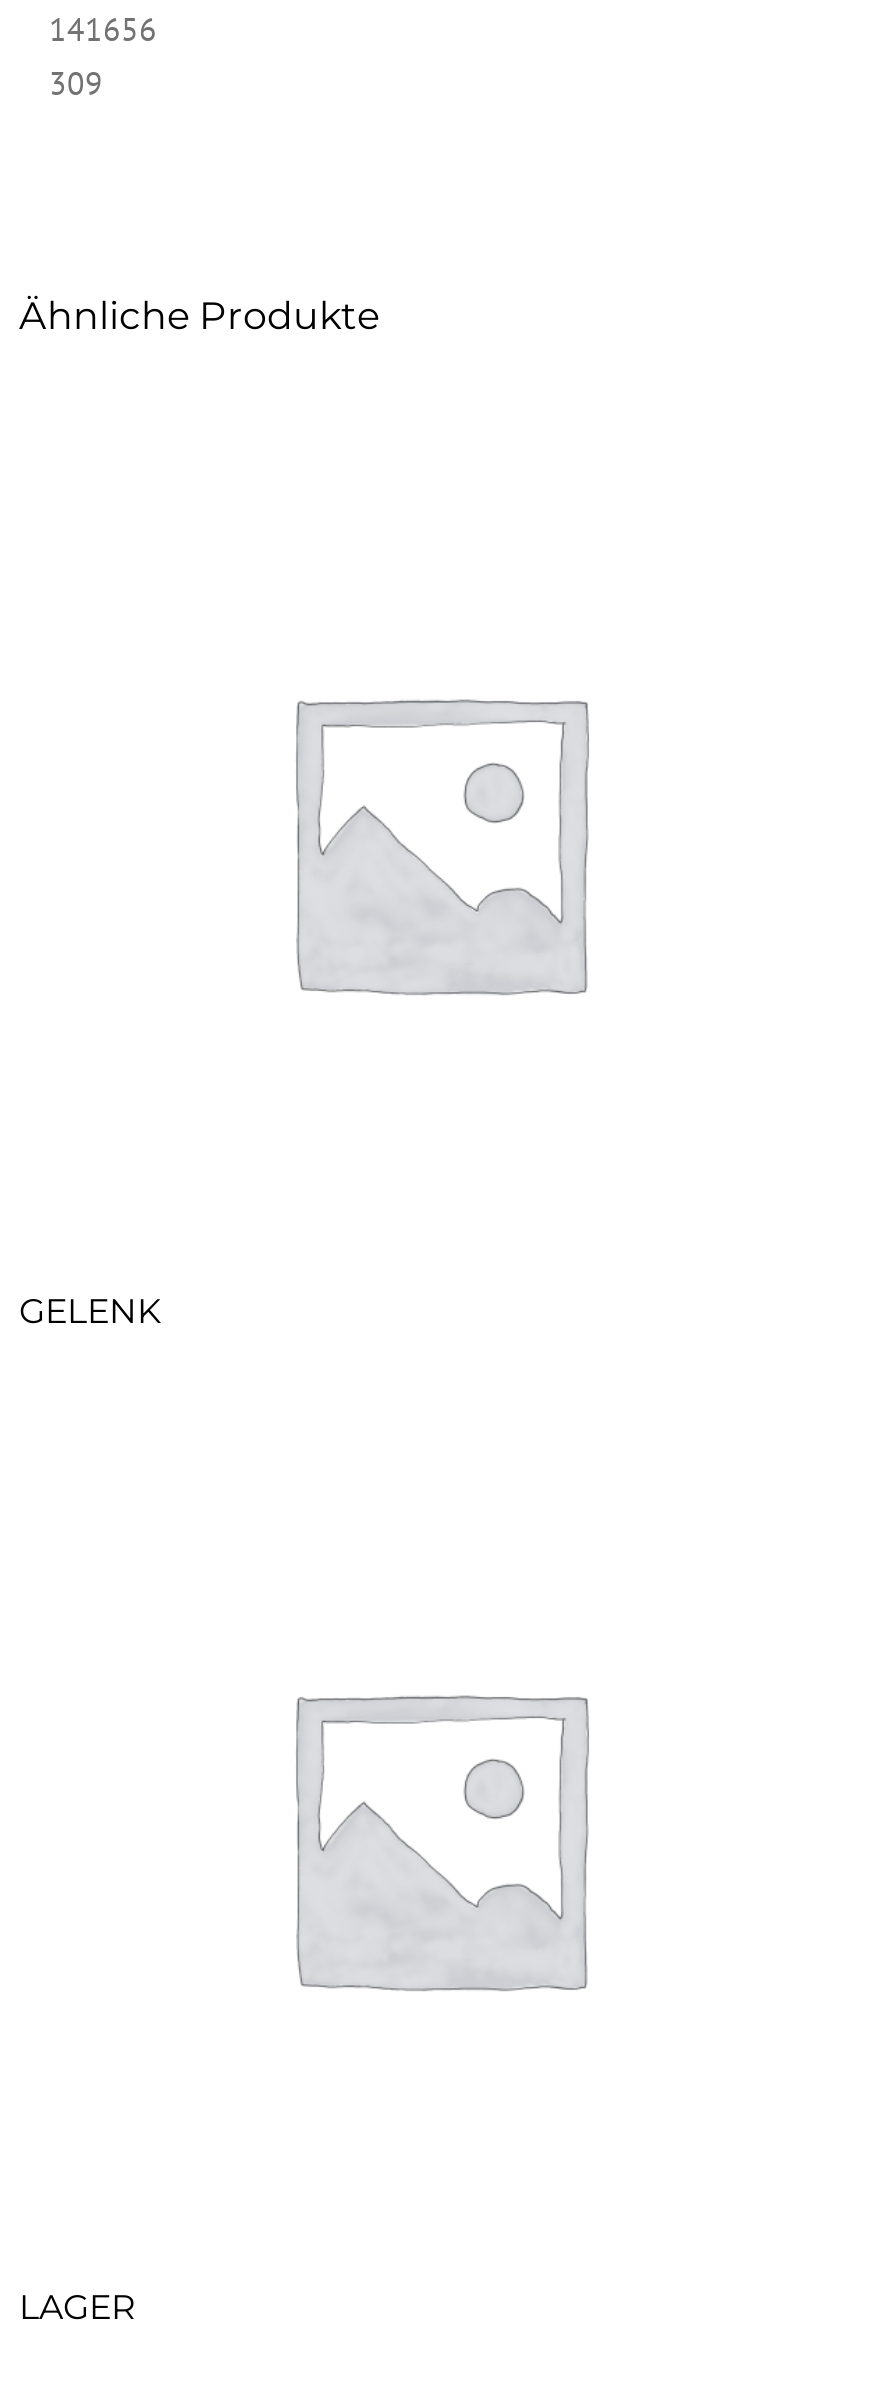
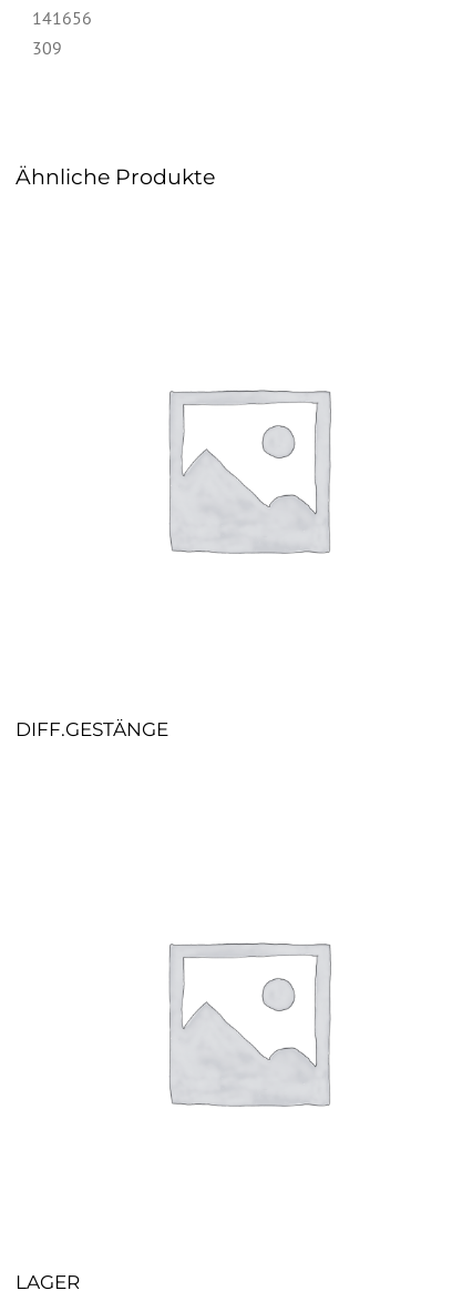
[19,1291,161,1331] GELENK -> [16,718,168,740] DIFF.GESTÄNGE

